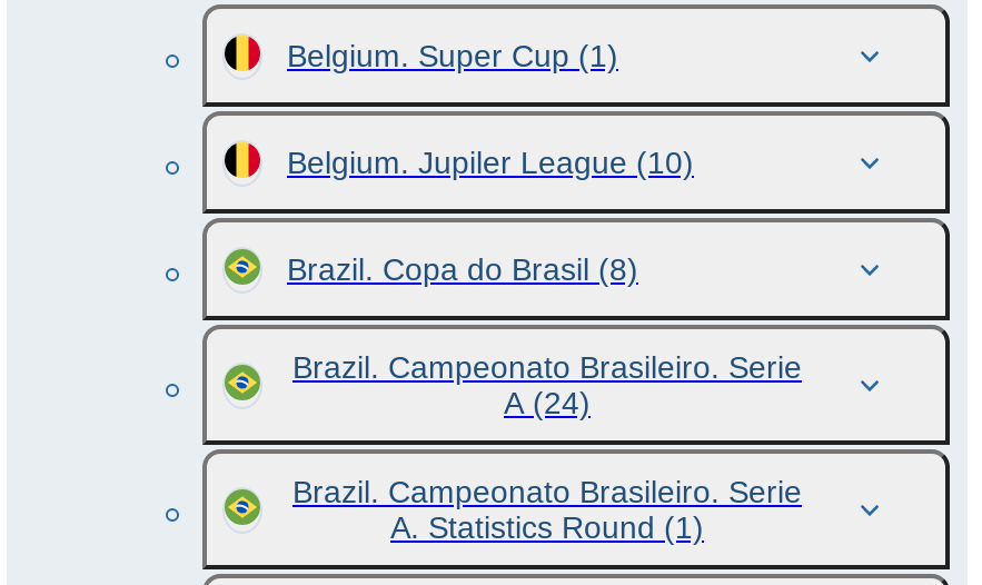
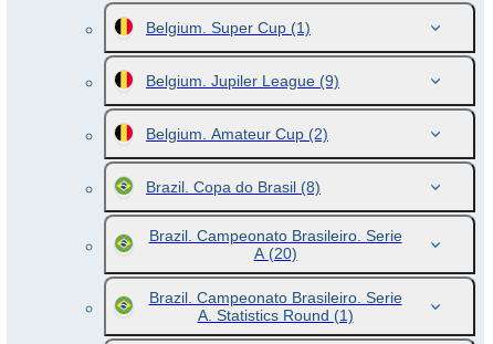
[287,145,694,180] Belgium. Jupiler League (10) -> [146,72,339,143] Belgium. Jupiler League (9) | Belgium. Amateur Cup (2)
[504,385,591,420] A (24) -> [254,244,297,262] A (20)

